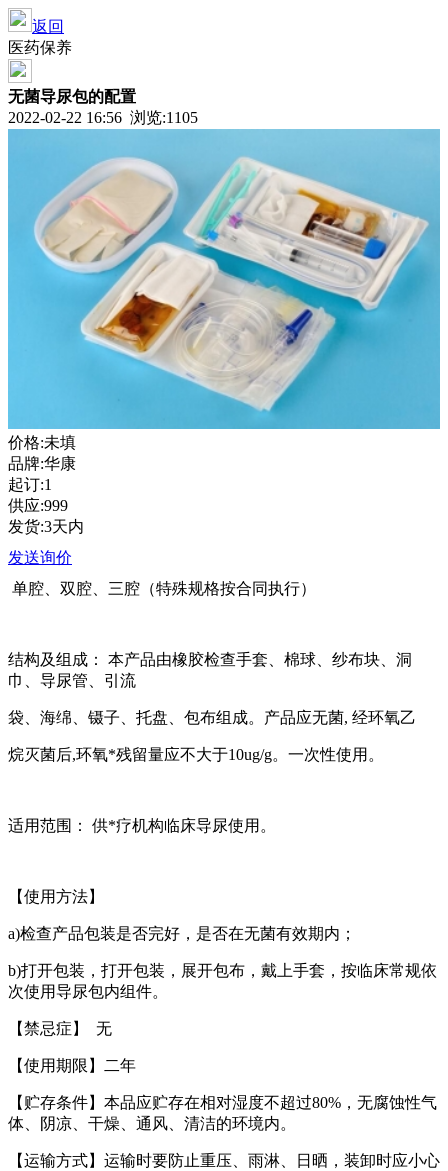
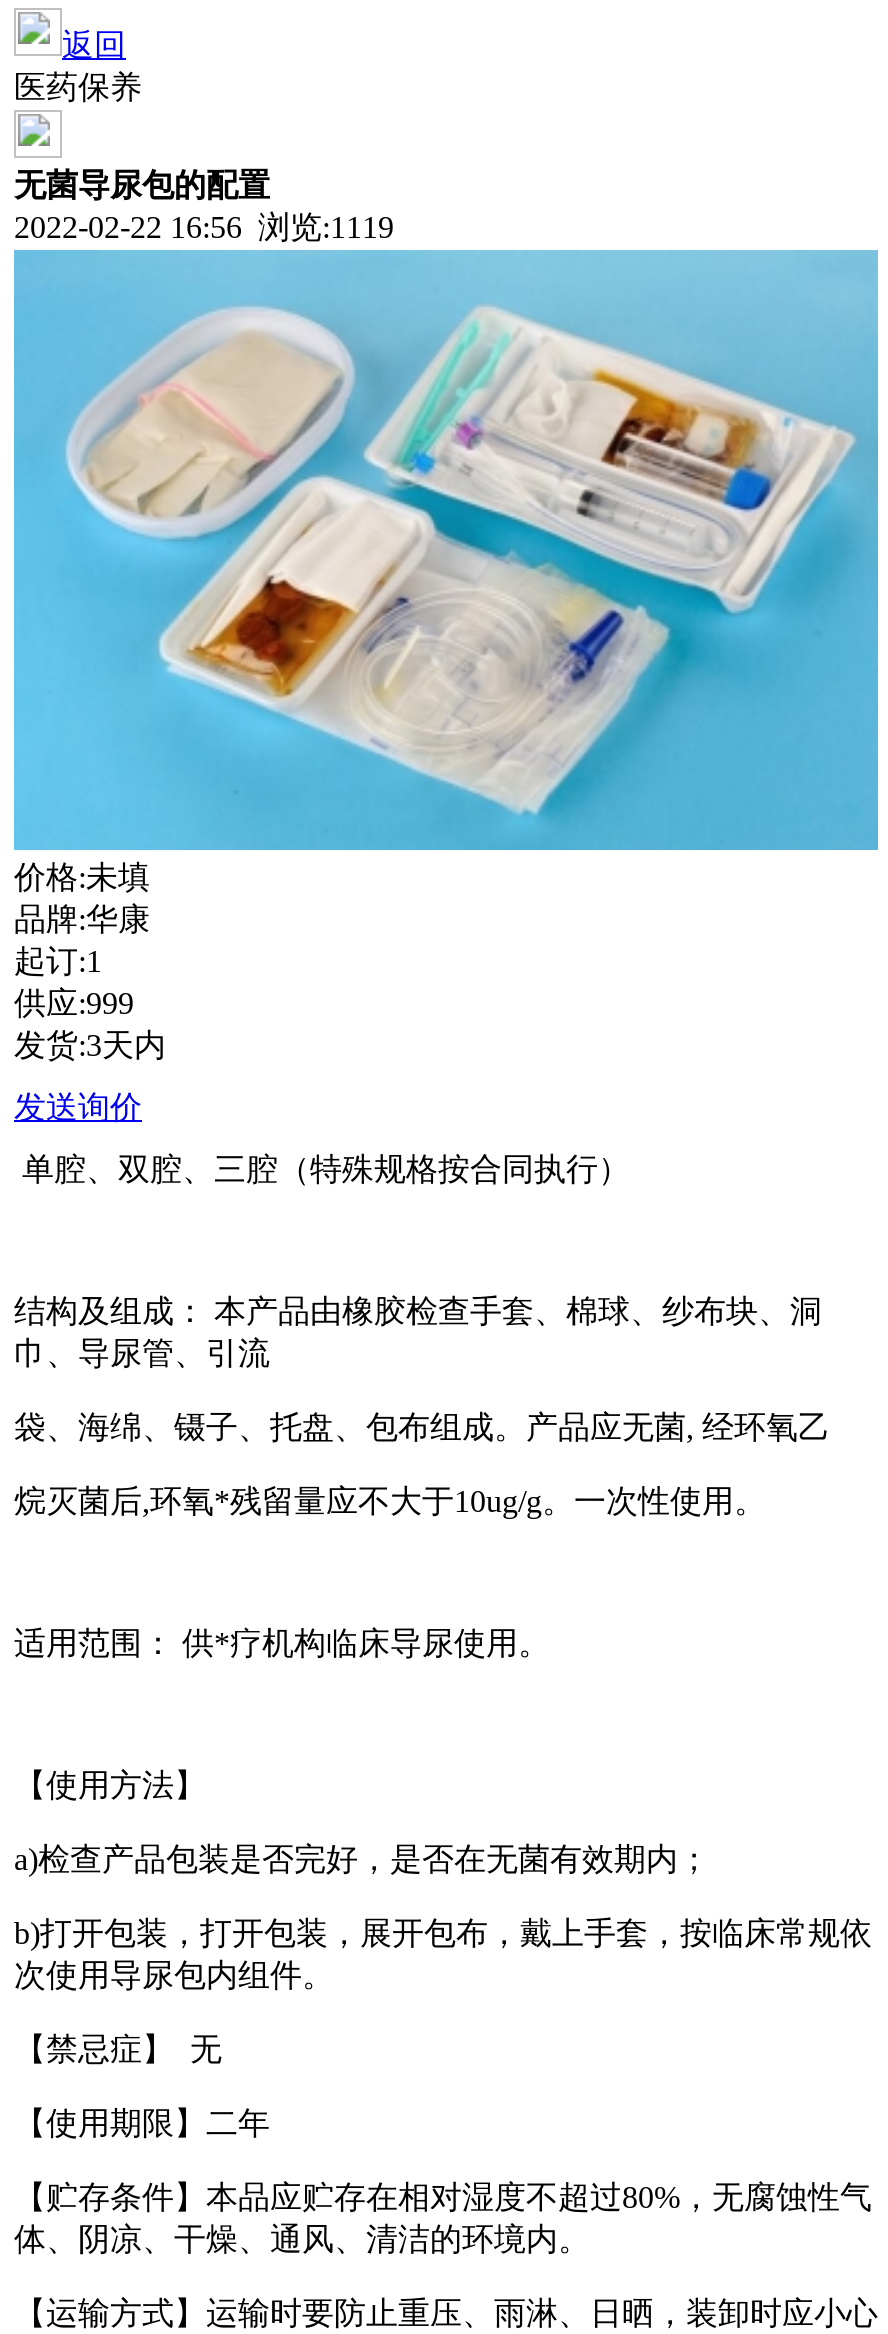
[8,109,198,126] 2022-02-22 16:56 浏览:1105 -> [14,210,394,244] 2022-02-22 16:56 浏览:1119

